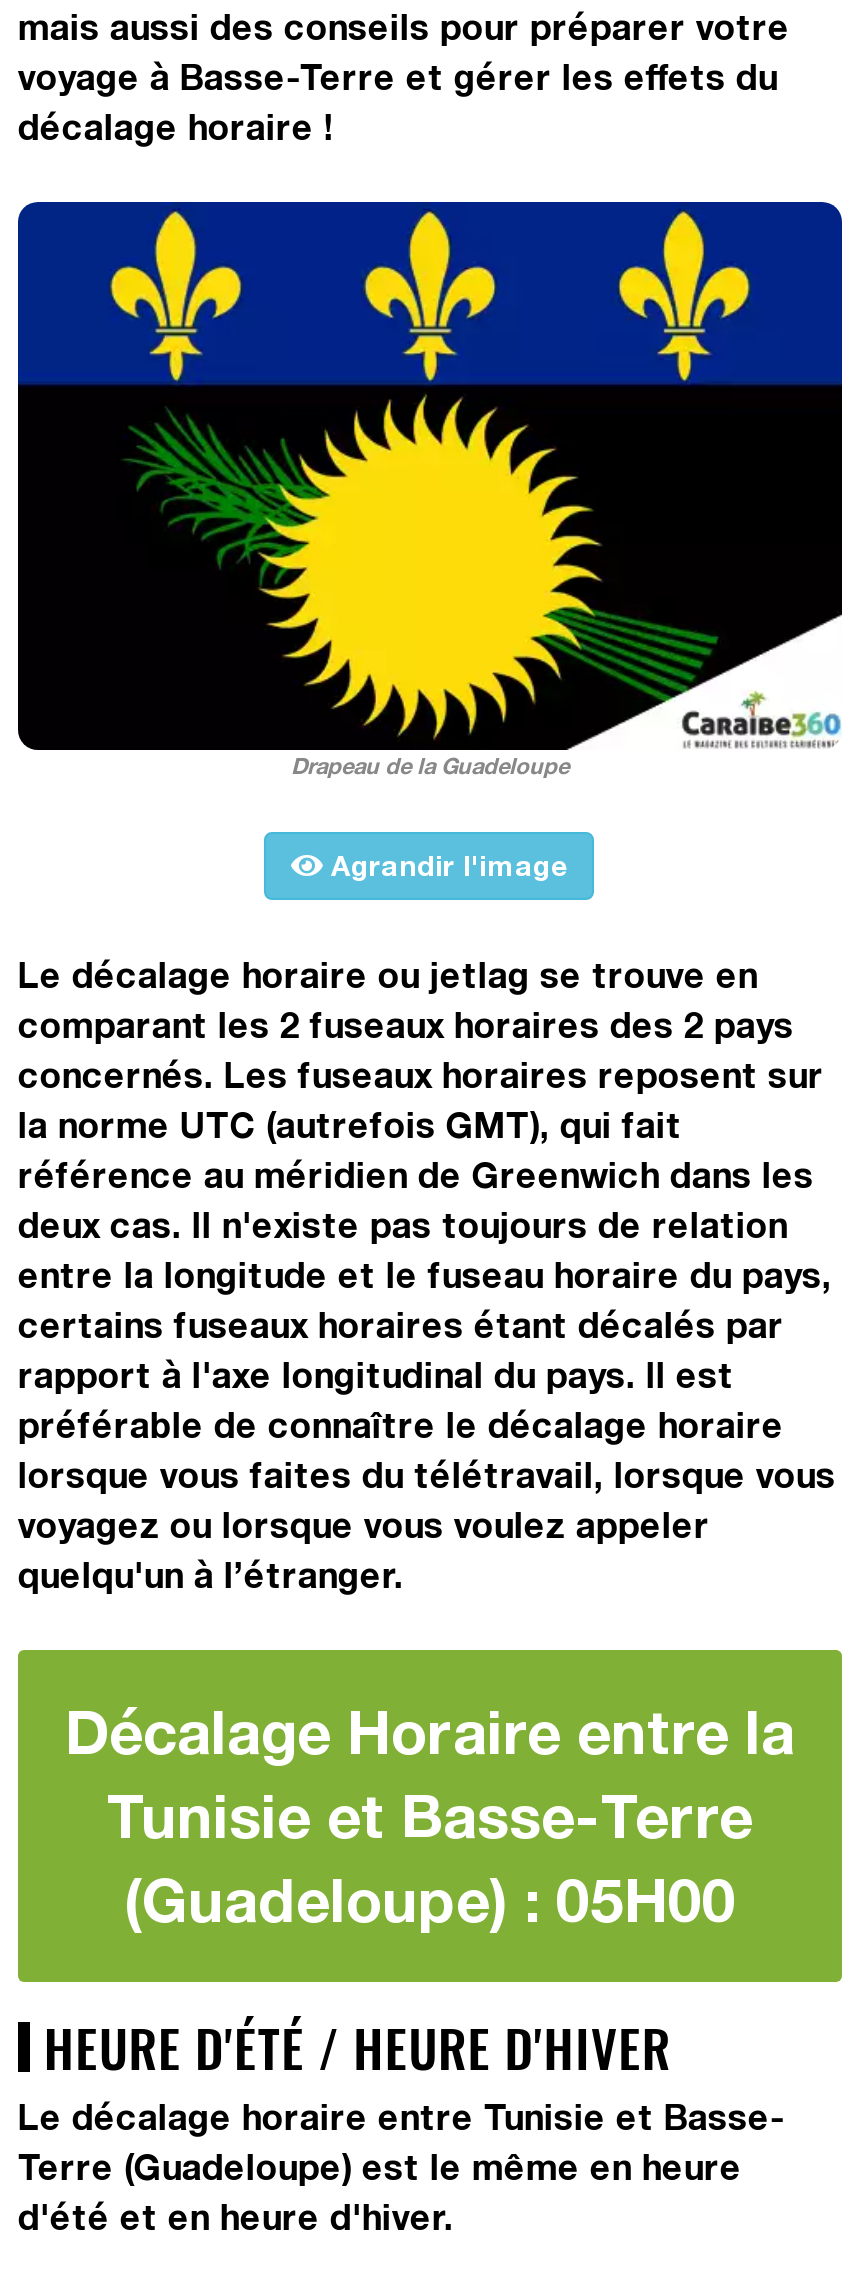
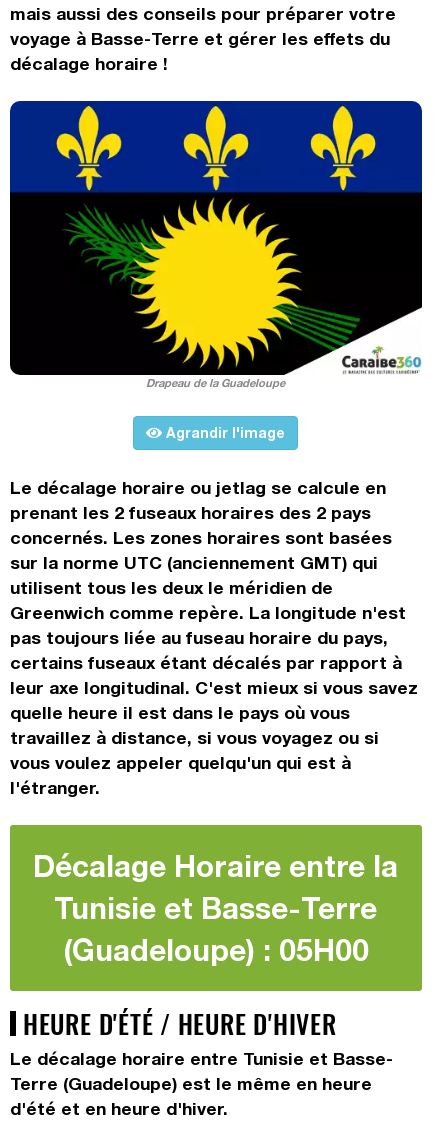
[18,954,836,1596] Le décalage horaire ou jetlag se trouve en | comparant les 2 fuseaux horaires des 2 pays | concernés. Les fuseaux horaires reposent sur | la norme UTC (autrefois GMT), qui fait | référence au méridien de Greenwich dans les | deux cas. Il n'existe pas toujours de relation | entre la longitude et le fuseau horaire du pays, | certains fuseaux horaires étant décalés par | rapport à l'axe longitudinal du pays. Il est | préférable de connaître le décalage horaire | lorsque vous faites du télétravail, lorsque vous | voyagez ou lorsque vous voulez appeler | quelqu'un à l’étranger. -> [10,477,418,798] Le décalage horaire ou jetlag se calcule en | prenant les 2 fuseaux horaires des 2 pays | concernés. Les zones horaires sont basées | sur la norme UTC (anciennement GMT) qui | utilisent tous les deux le méridien de | Greenwich comme repère. La longitude n'est | pas toujours liée au fuseau horaire du pays, | certains fuseaux étant décalés par rapport à | leur axe longitudinal. C'est mieux si vous savez | quelle heure il est dans le pays où vous | travaillez à distance, si vous voyagez ou si | vous voulez appeler quelqu'un qui est à | l'étranger.

